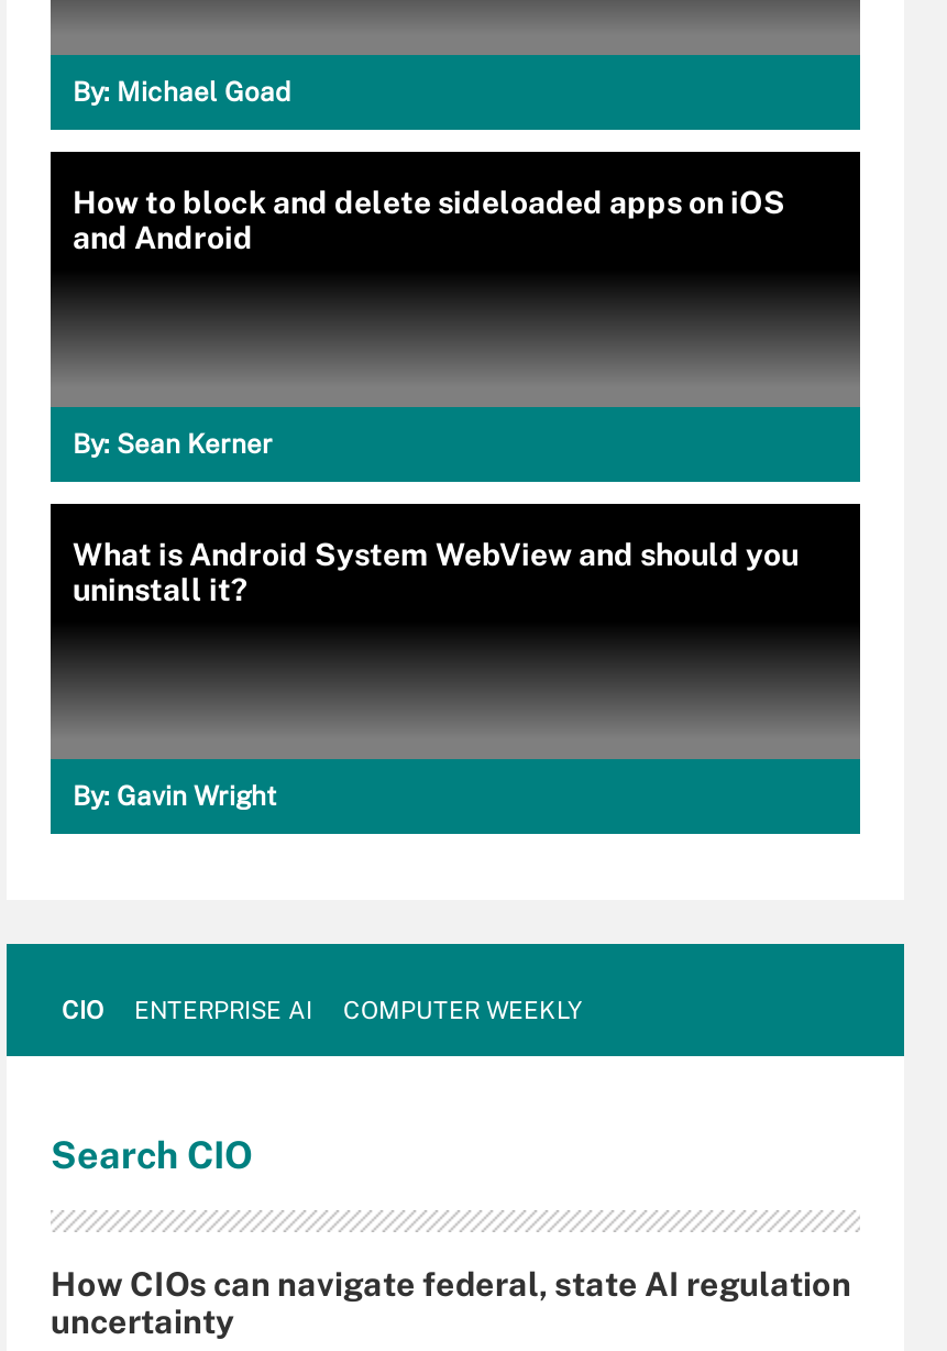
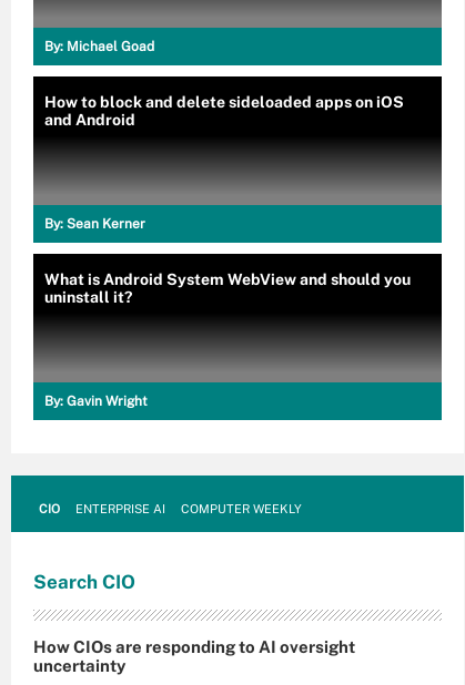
[51,1265,851,1303] How CIOs can navigate federal, state AI regulation -> [33,637,355,656] How CIOs are responding to AI oversight

